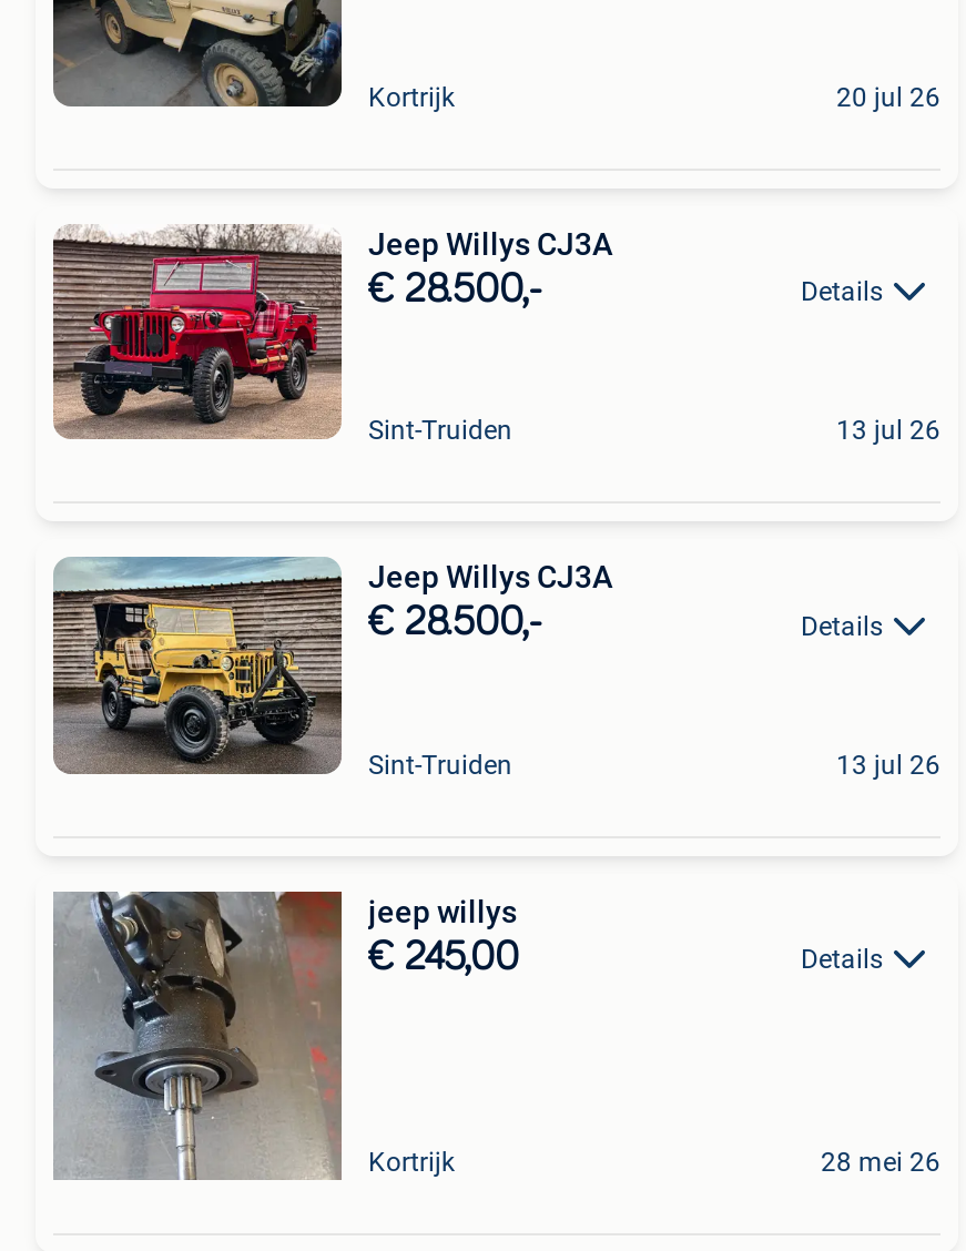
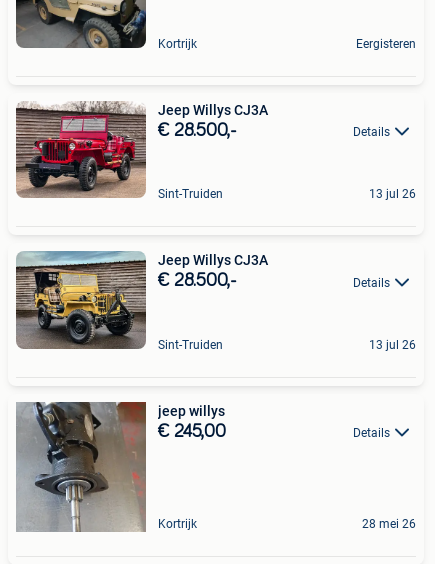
[836,81,940,112] 20 jul 26 -> [356,37,416,51] Eergisteren

